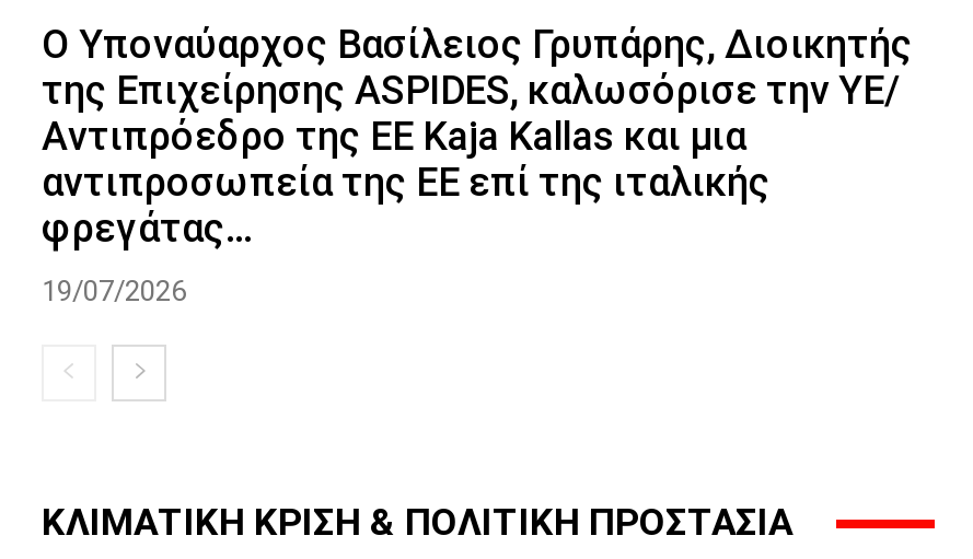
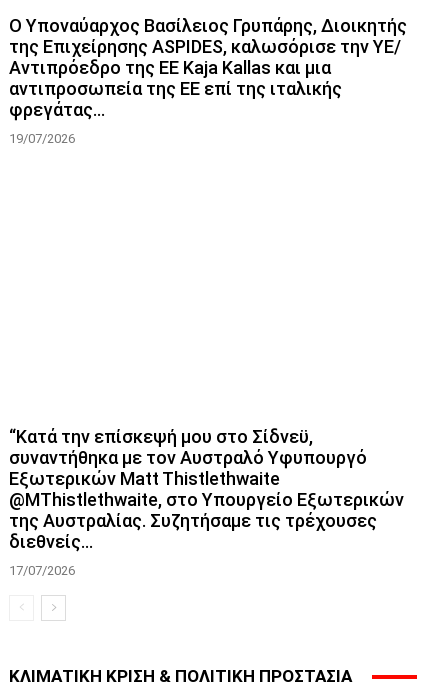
none -> [9,426,404,578] “Κατά την επίσκεψή μου στο Σίδνεϋ, | συναντήθηκα με τον Αυστραλό Υφυπουργό | Εξωτερικών Matt Thistlethwaite | @MThistlethwaite, στο Υπουργείο Εξωτερικών | της Αυστραλίας. Συζητήσαμε τις τρέχουσες | διεθνείς... | 17/07/2026

